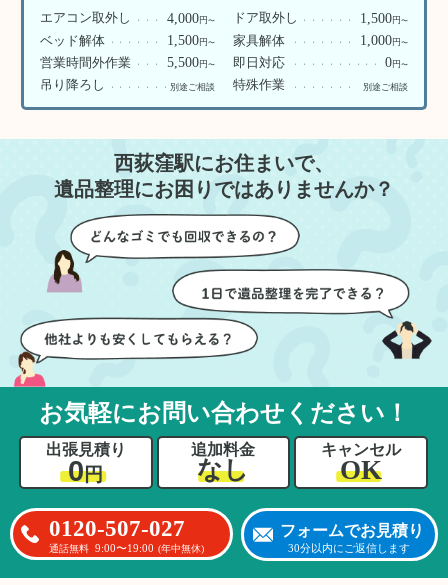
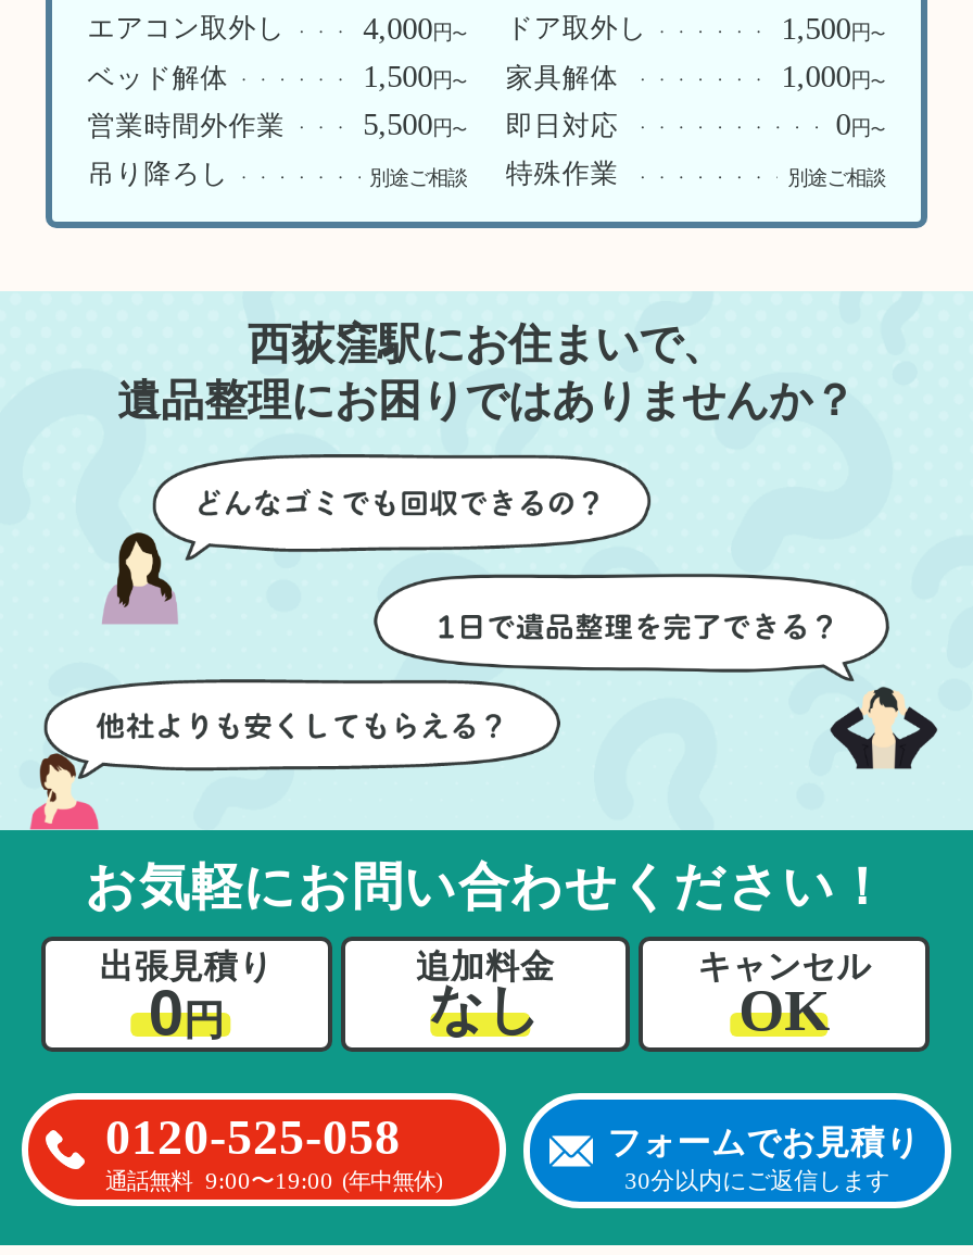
[48,516,184,541] 0120-507-027 -> [105,1110,401,1164] 0120-525-058

